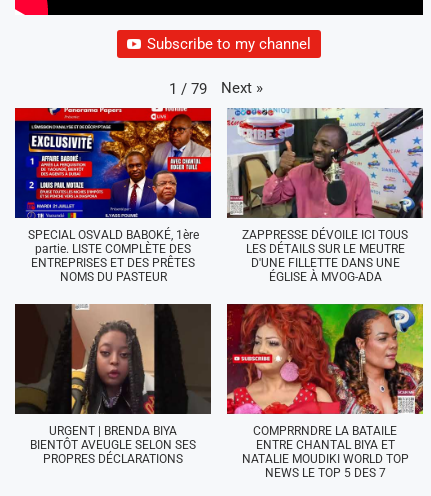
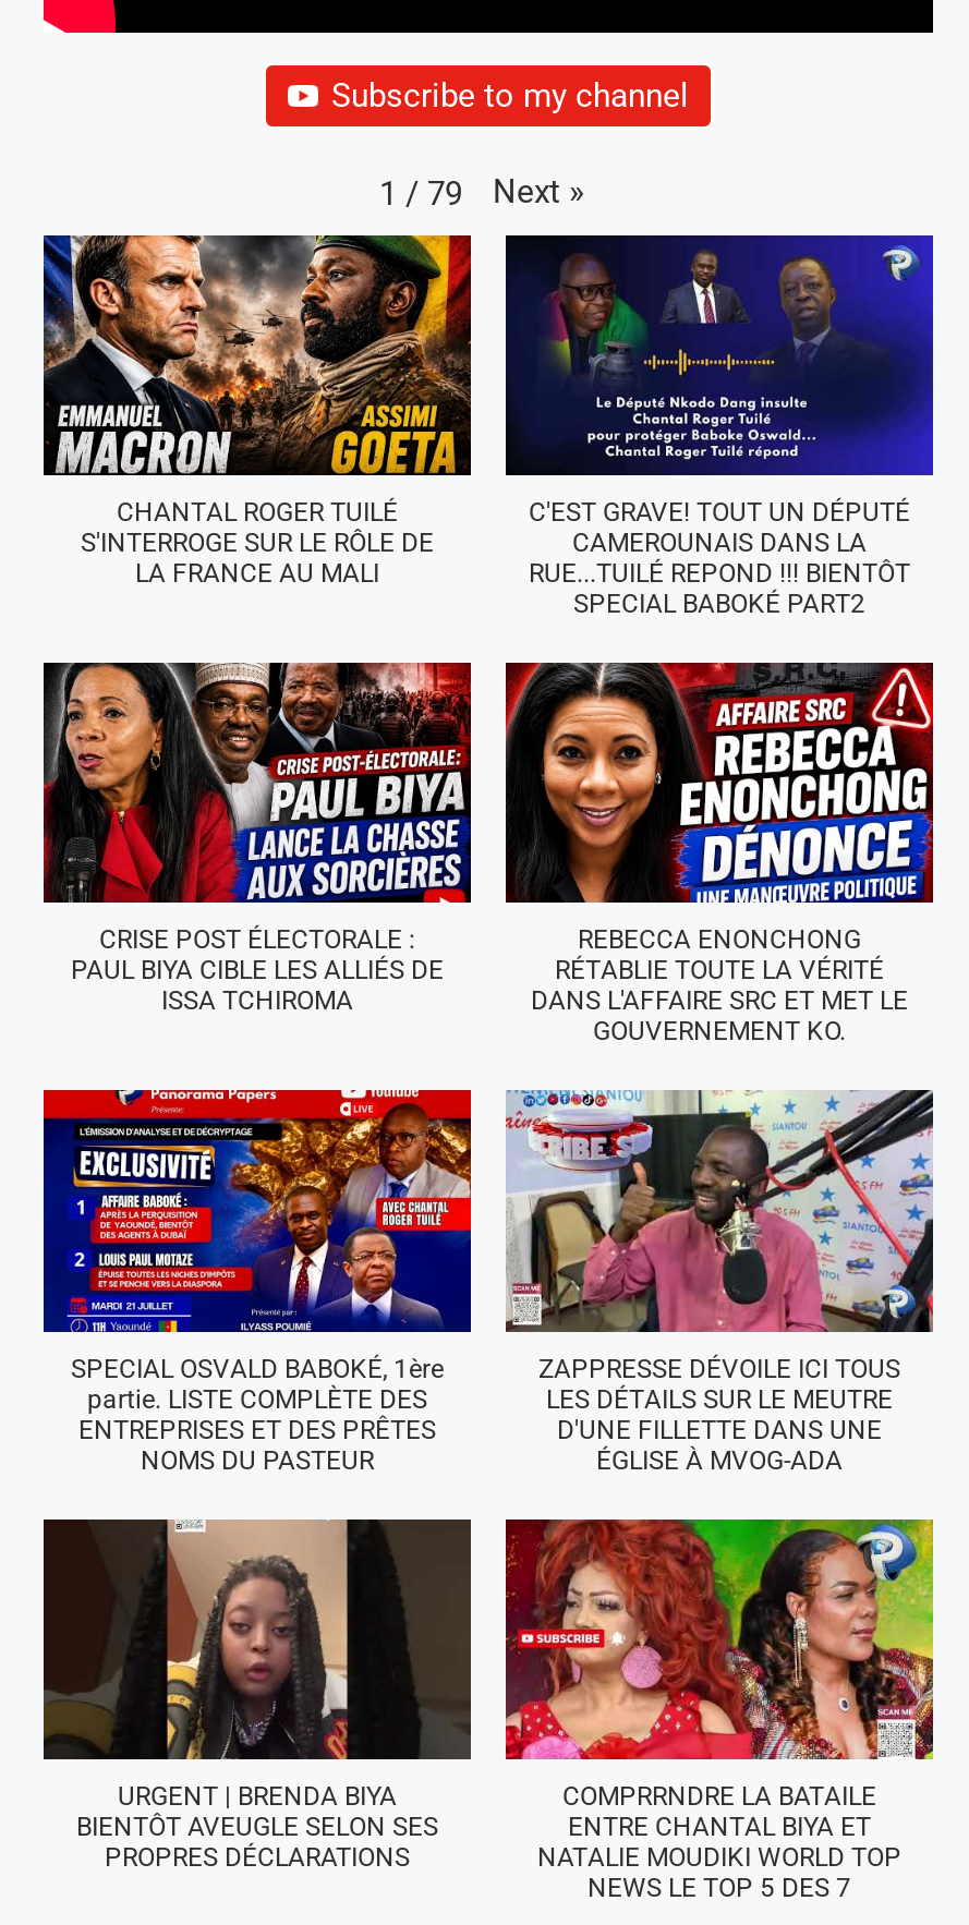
none -> [41,233,473,589] [image] | CHANTAL ROGER TUILÉ | S'INTERROGE SUR LE RÔLE DE | LA FRANCE AU MALI
none -> [41,661,471,1017] [image] | CRISE POST ÉLECTORALE : | PAUL BIYA CIBLE LES ALLIÉS DE | ISSA TCHIROMA
none -> [504,233,935,620] [image] | C'EST GRAVE! TOUT UN DÉPUTÉ | CAMEROUNAIS DANS LA | RUE...TUILÉ REPOND !!! BIENTÔT | SPECIAL BABOKÉ PART2
none -> [504,661,935,1048] [image] | REBECCA ENONCHONG | RÉTABLIE TOUTE LA VÉRITÉ | DANS L'AFFAIRE SRC ET MET LE | GOUVERNEMENT KO.

